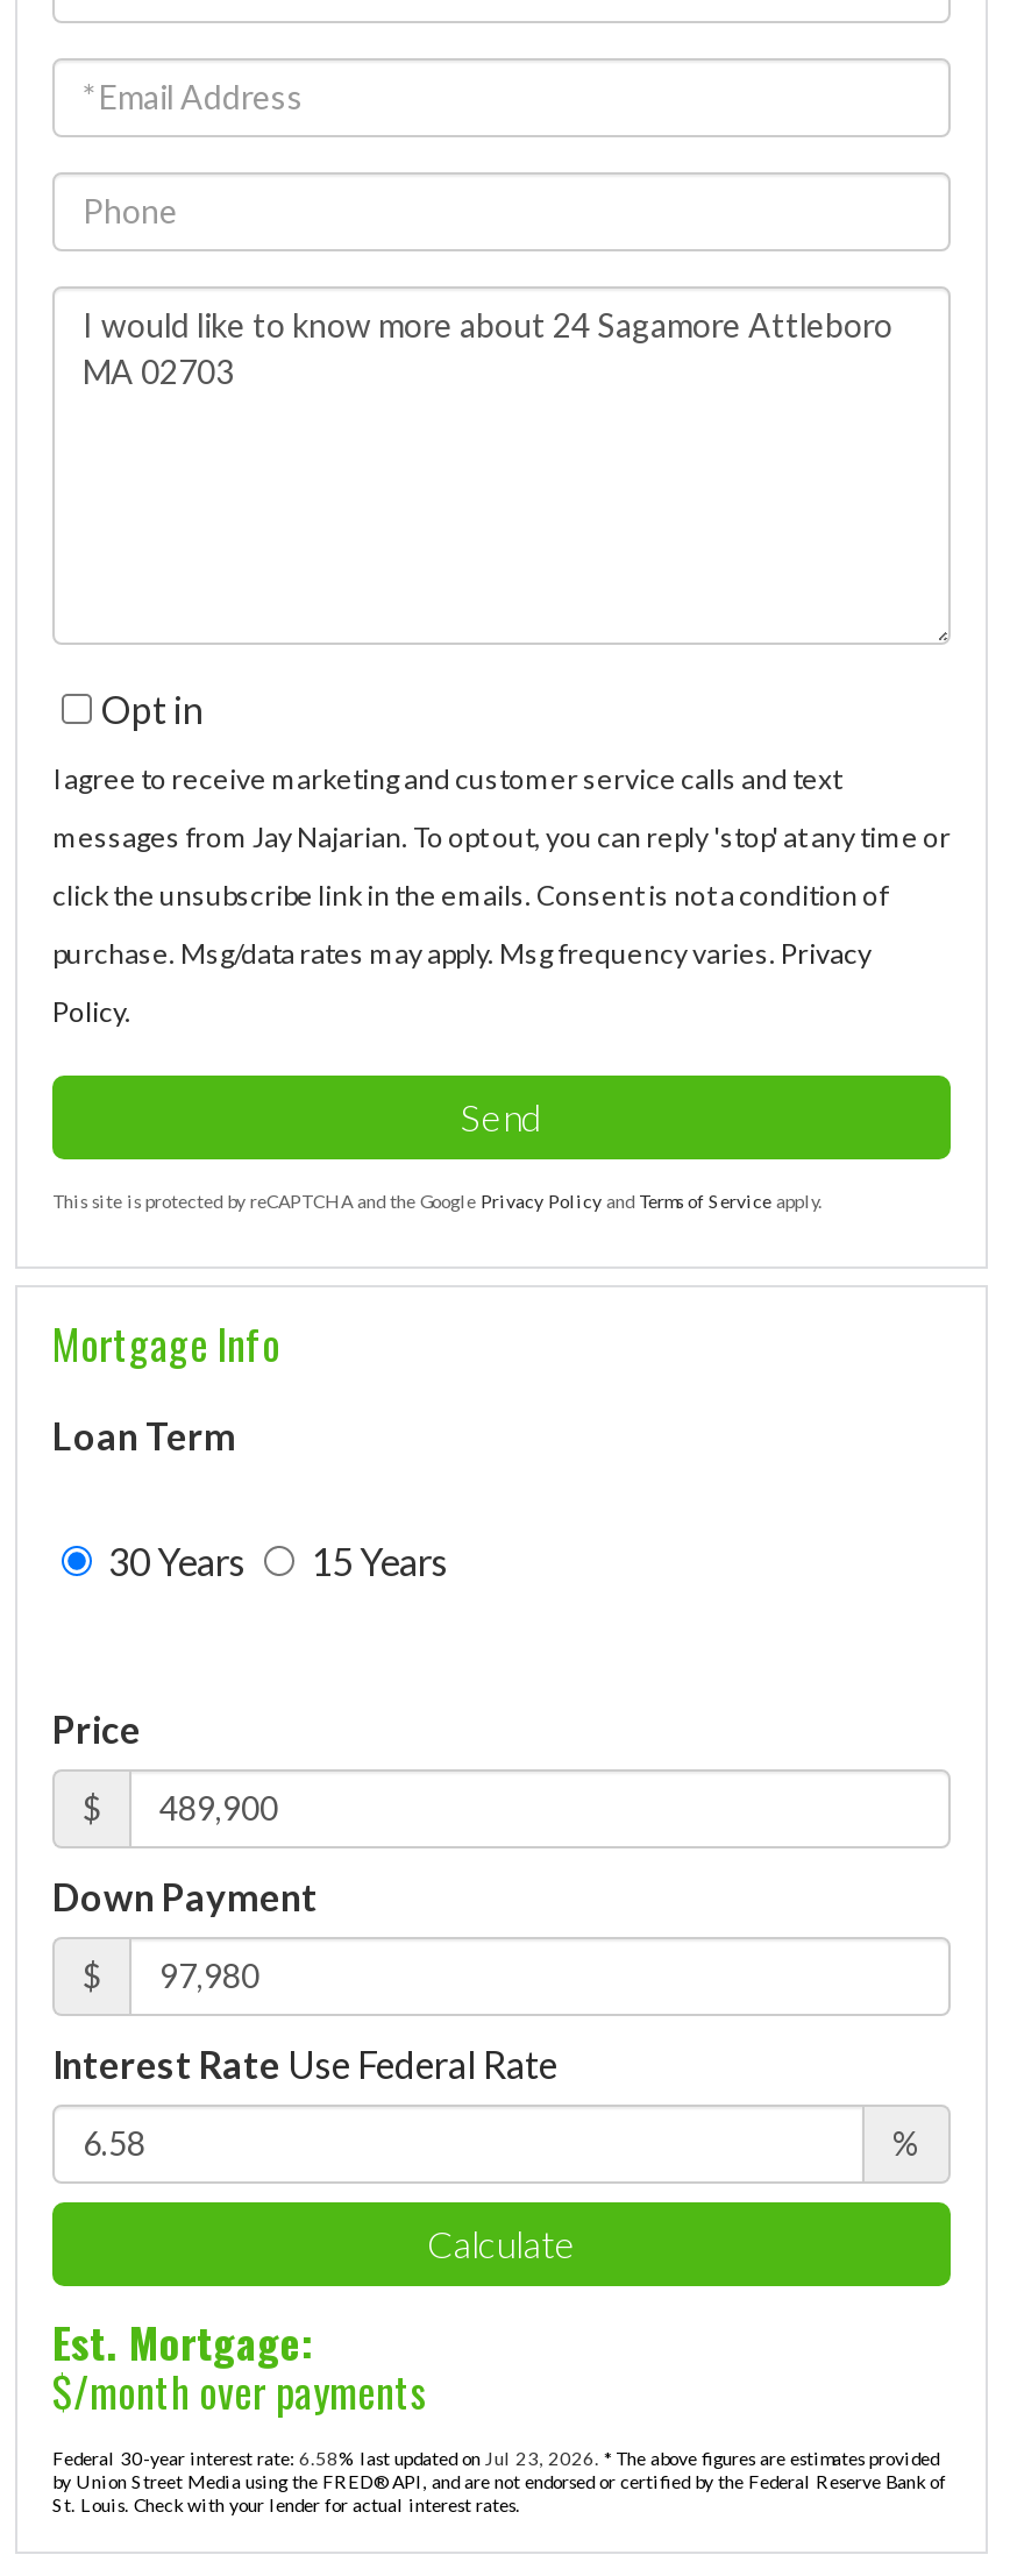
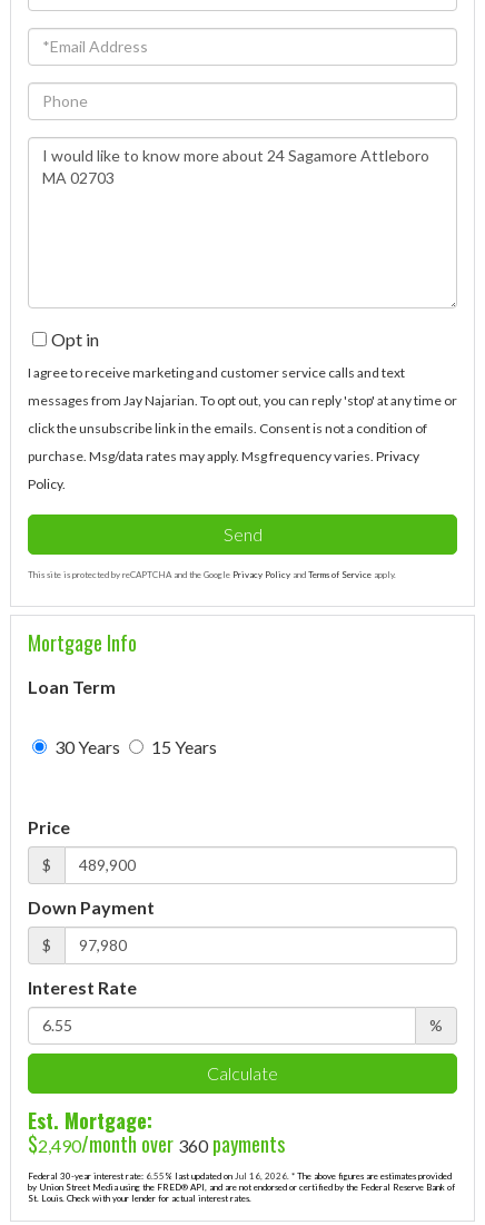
[52,2042,557,2086] Interest Rate Use Federal Rate -> [28,977,137,998] Interest Rate
[52,2361,939,2470] $/month overpayments | Federal 30-year interest rate: 6.58% last updated on Jul 23, 2026. * The above figures are estimates provided -> [28,1129,452,1182] $2,490/month over 360 payments | Federal 30-year interest rate: 6.55% last updated on Jul 16, 2026. * The above figures are estimates provided

